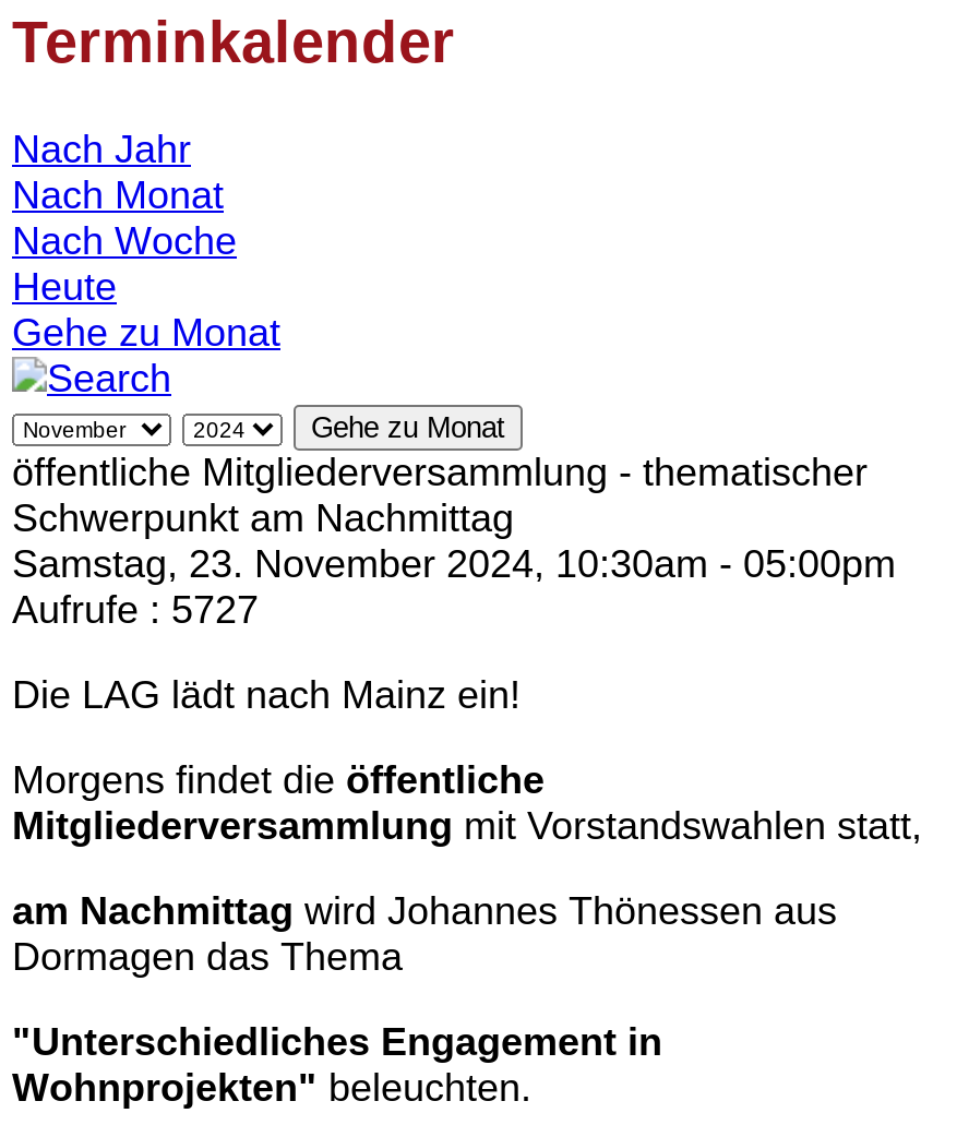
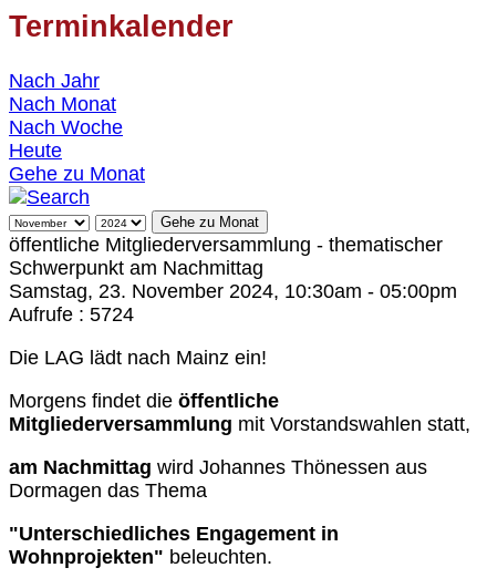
[12,588,259,631] Aufrufe: 5727 -> [9,303,134,325] Aufrufe: 5724

